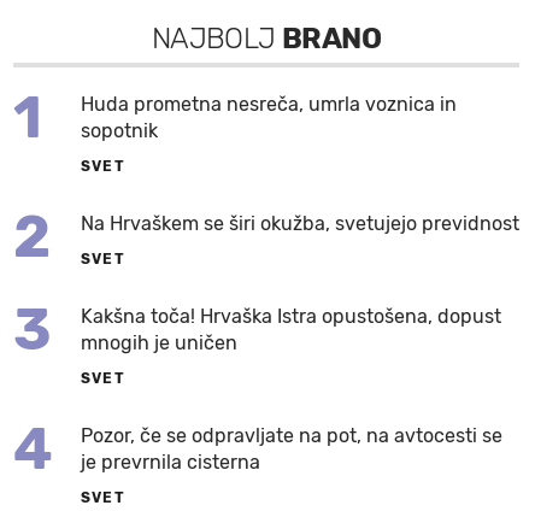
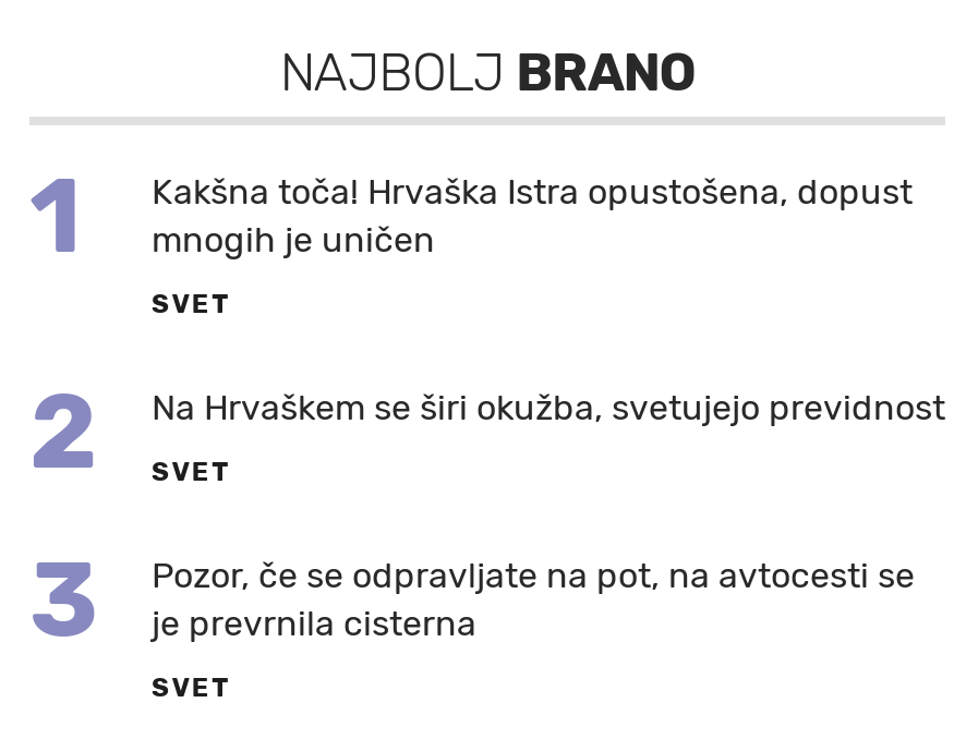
[81,93,457,142] Huda prometna nesreča, umrla voznica in | sopotnik -> none
moved [81,305,501,354] -> [152,171,913,260]: Kakšna toča! Hrvaška Istra opustošena, dopust | mnogih je uničen
[13,370,125,483] SVET | 4 -> none

